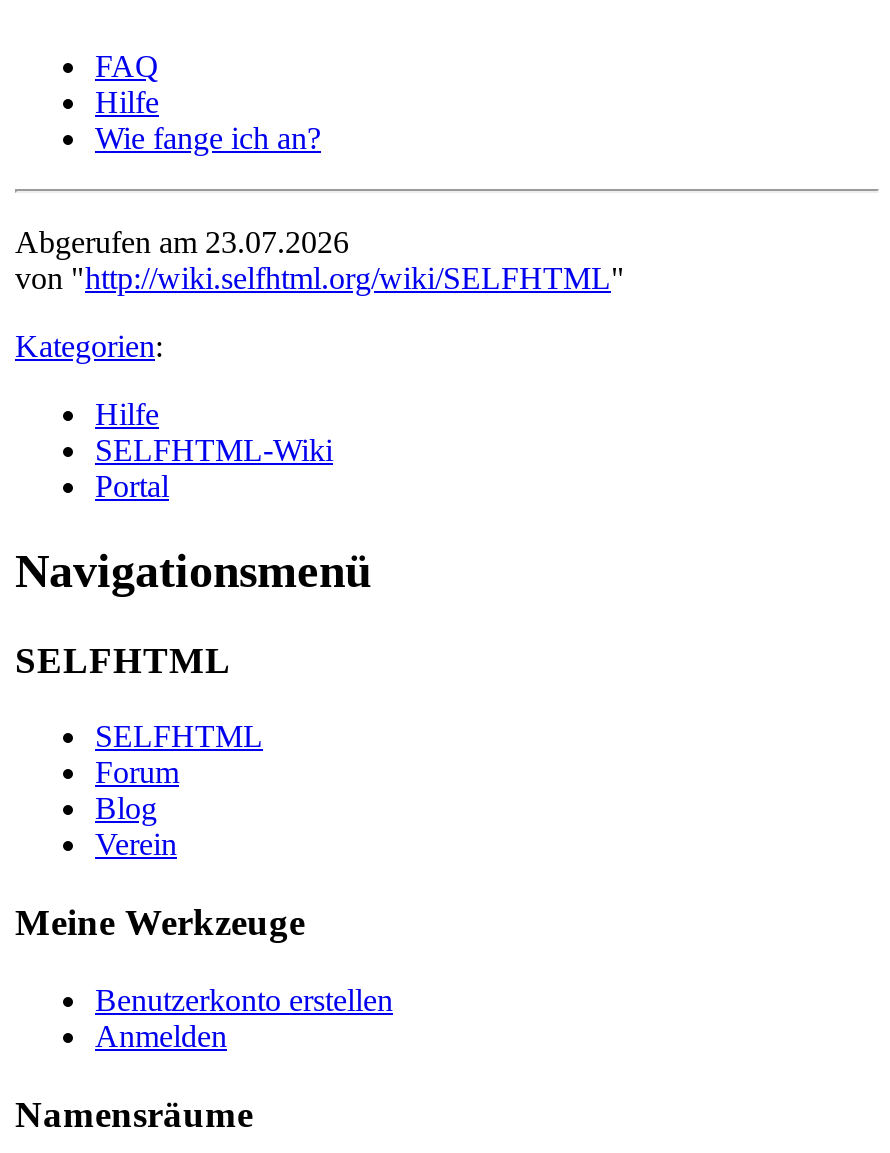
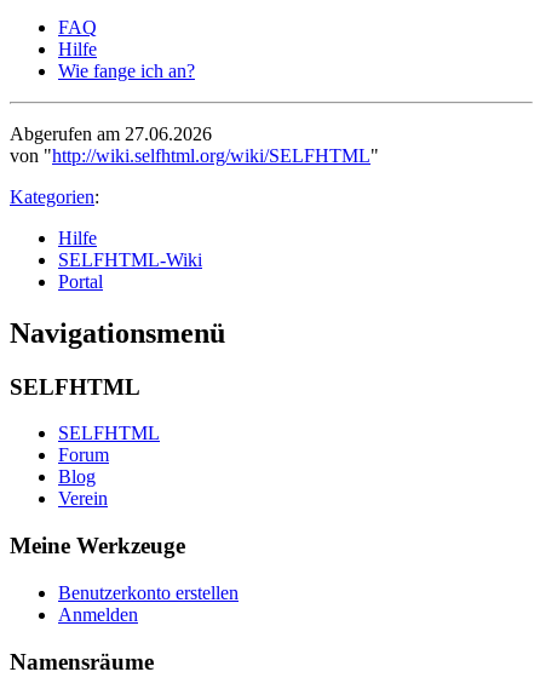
[15,225,349,259] Abgerufen am 23.07.2026 -> [10,123,212,144] Abgerufen am 27.06.2026

